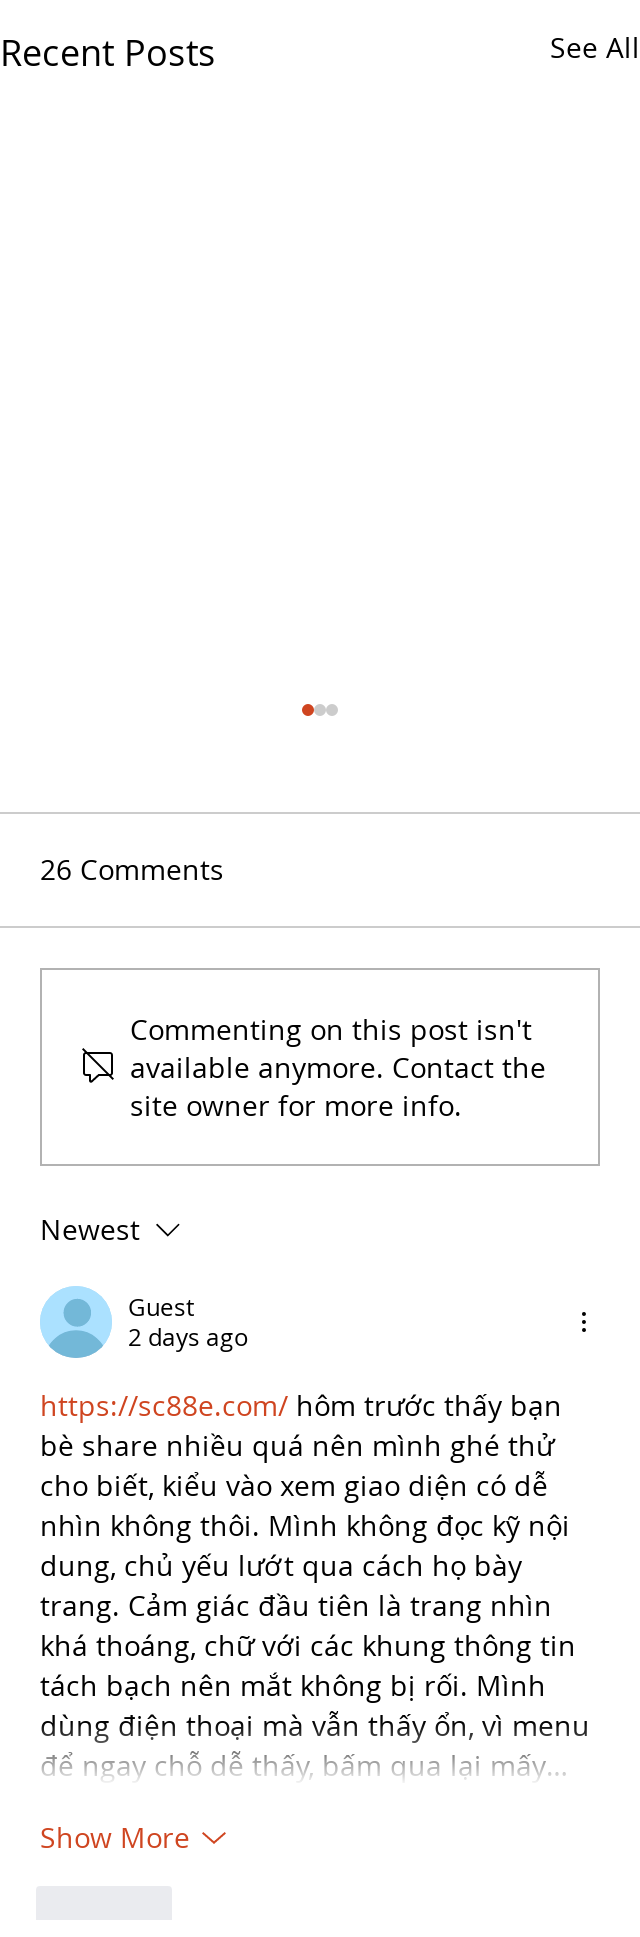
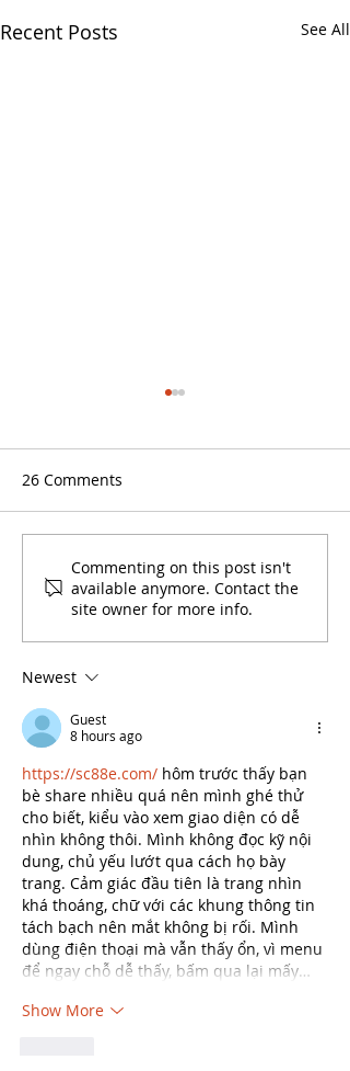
[128,1320,248,1352] 2 days ago -> [70,727,142,744] 8 hours ago

